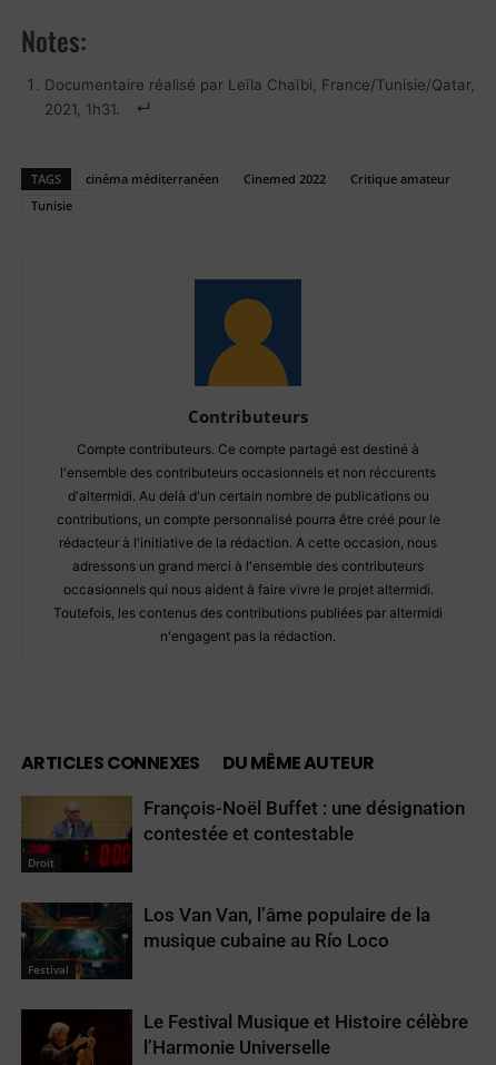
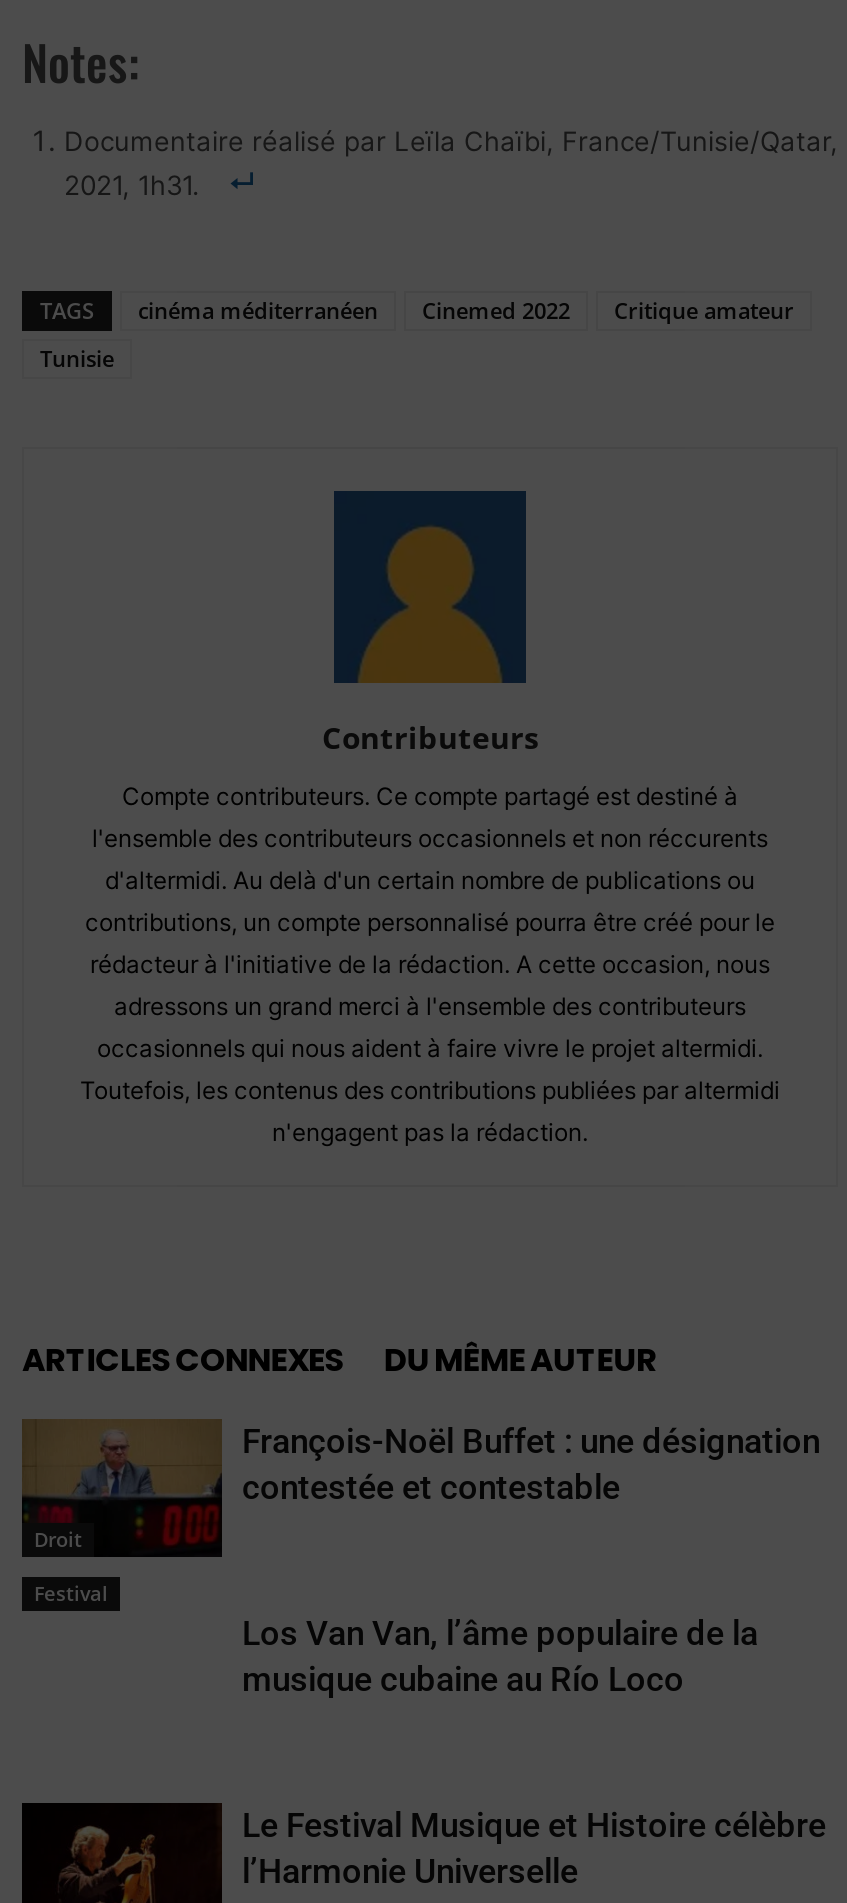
[20,884,133,980] [image] -> none
moved [28,961,69,977] -> [34,1579,108,1607]: Festival

